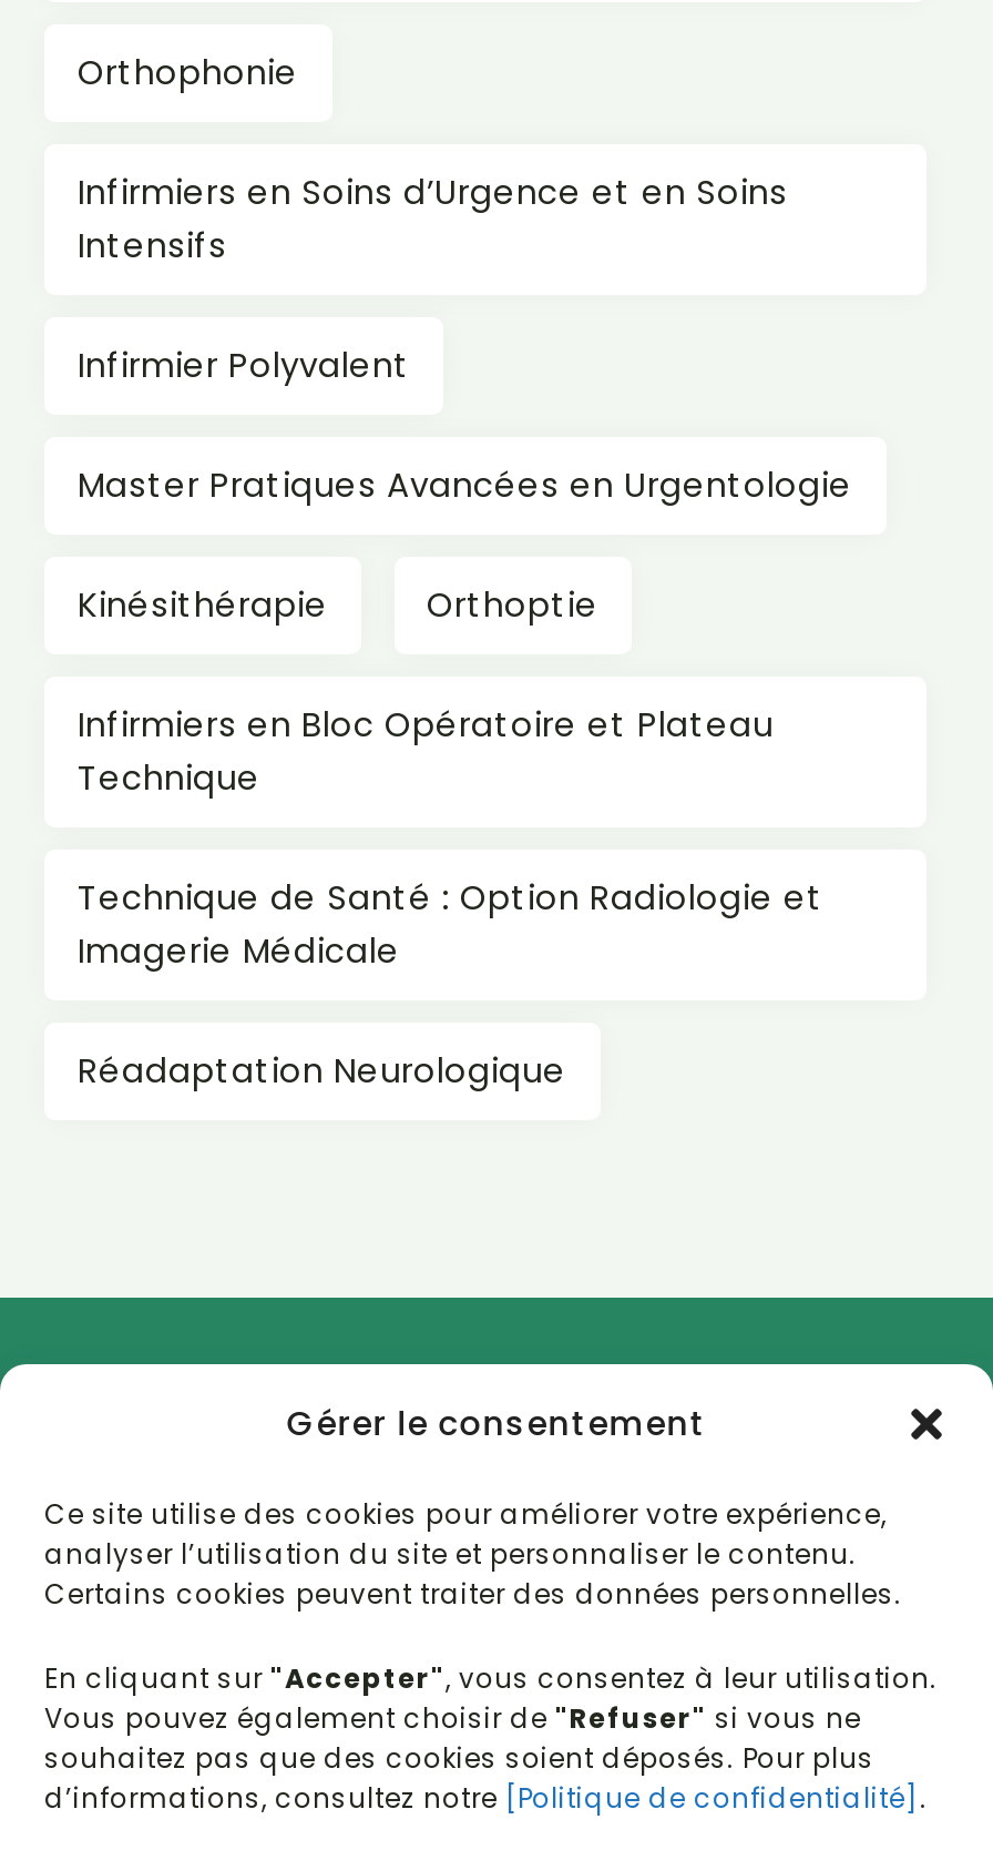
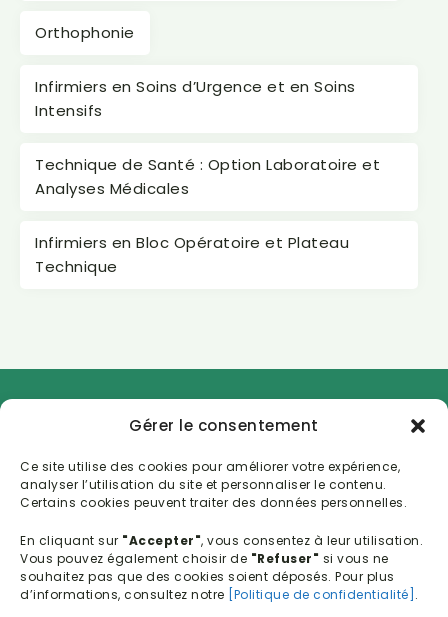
[78,341,852,627] Infirmier Polyvalent | Master Pratiques Avancées en Urgentologie | Kinésithérapie | Orthoptie -> [35,154,380,199] Technique de Santé : Option Laboratoire et | Analyses Médicales
[78,874,823,1093] Technique de Santé : Option Radiologie et | Imagerie Médicale | Réadaptation Neurologique -> none

